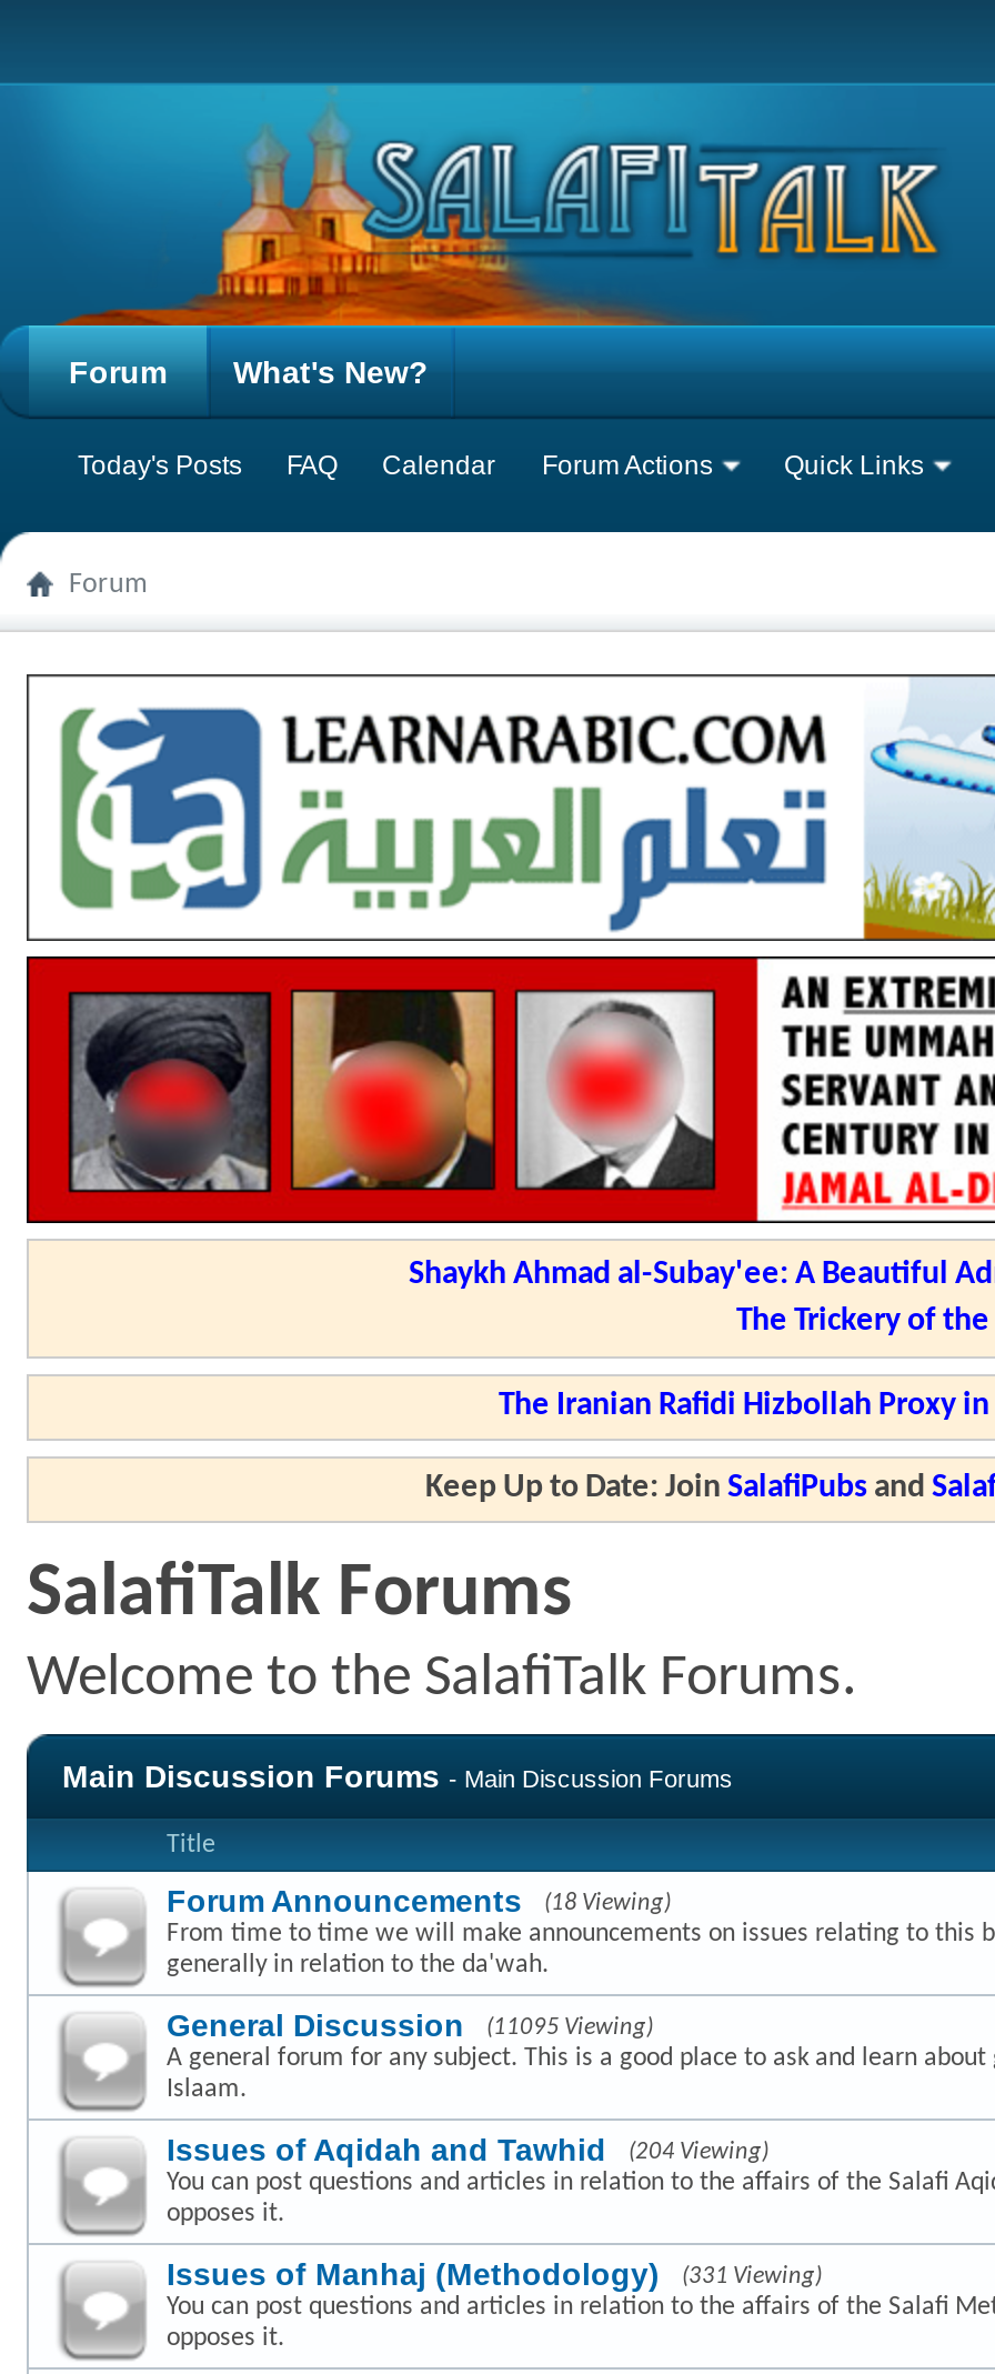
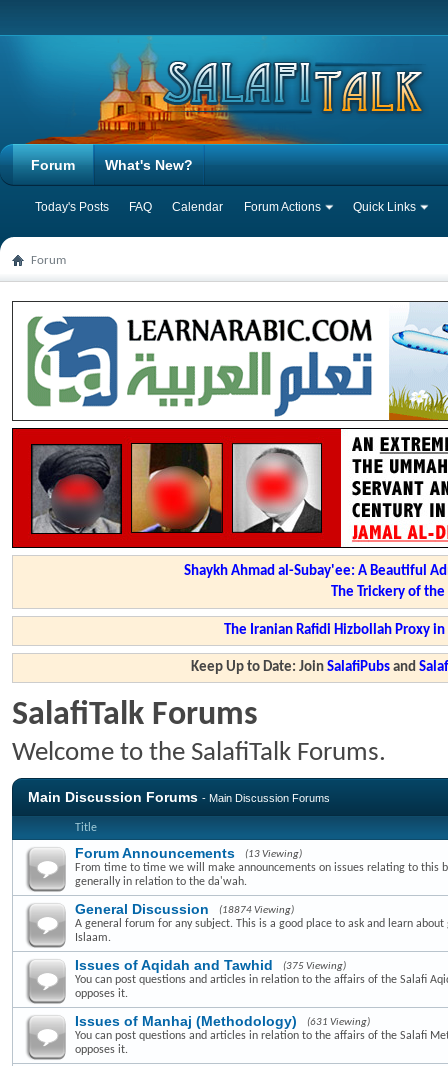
[167,1883,671,1919] Forum Announcements (18 Viewing) -> [75,845,302,861] Forum Announcements (13 Viewing)
[167,2007,653,2043] General Discussion (11095 Viewing) -> [75,901,294,917] General Discussion (18874 Viewing)
[167,2132,768,2168] Issues of Aqidah and Tawhid (204 Viewing) -> [75,957,346,973] Issues of Aqidah and Tawhid (375 Viewing)
[167,2256,822,2292] Issues of Manhaj (Methodology) (331 Viewing) -> [75,1013,370,1029] Issues of Manhaj (Methodology) (631 Viewing)

